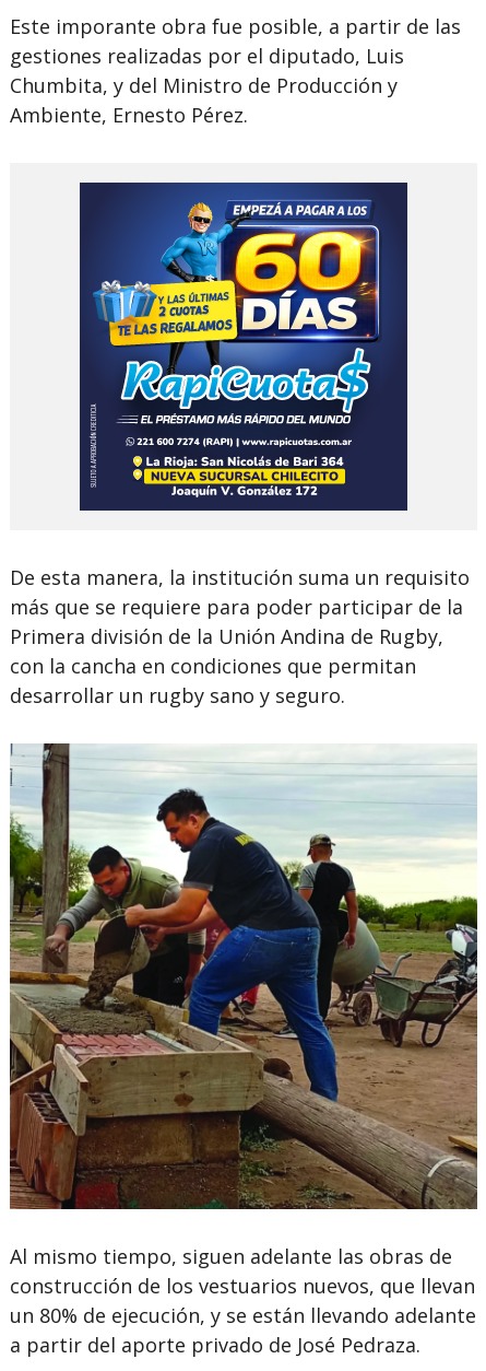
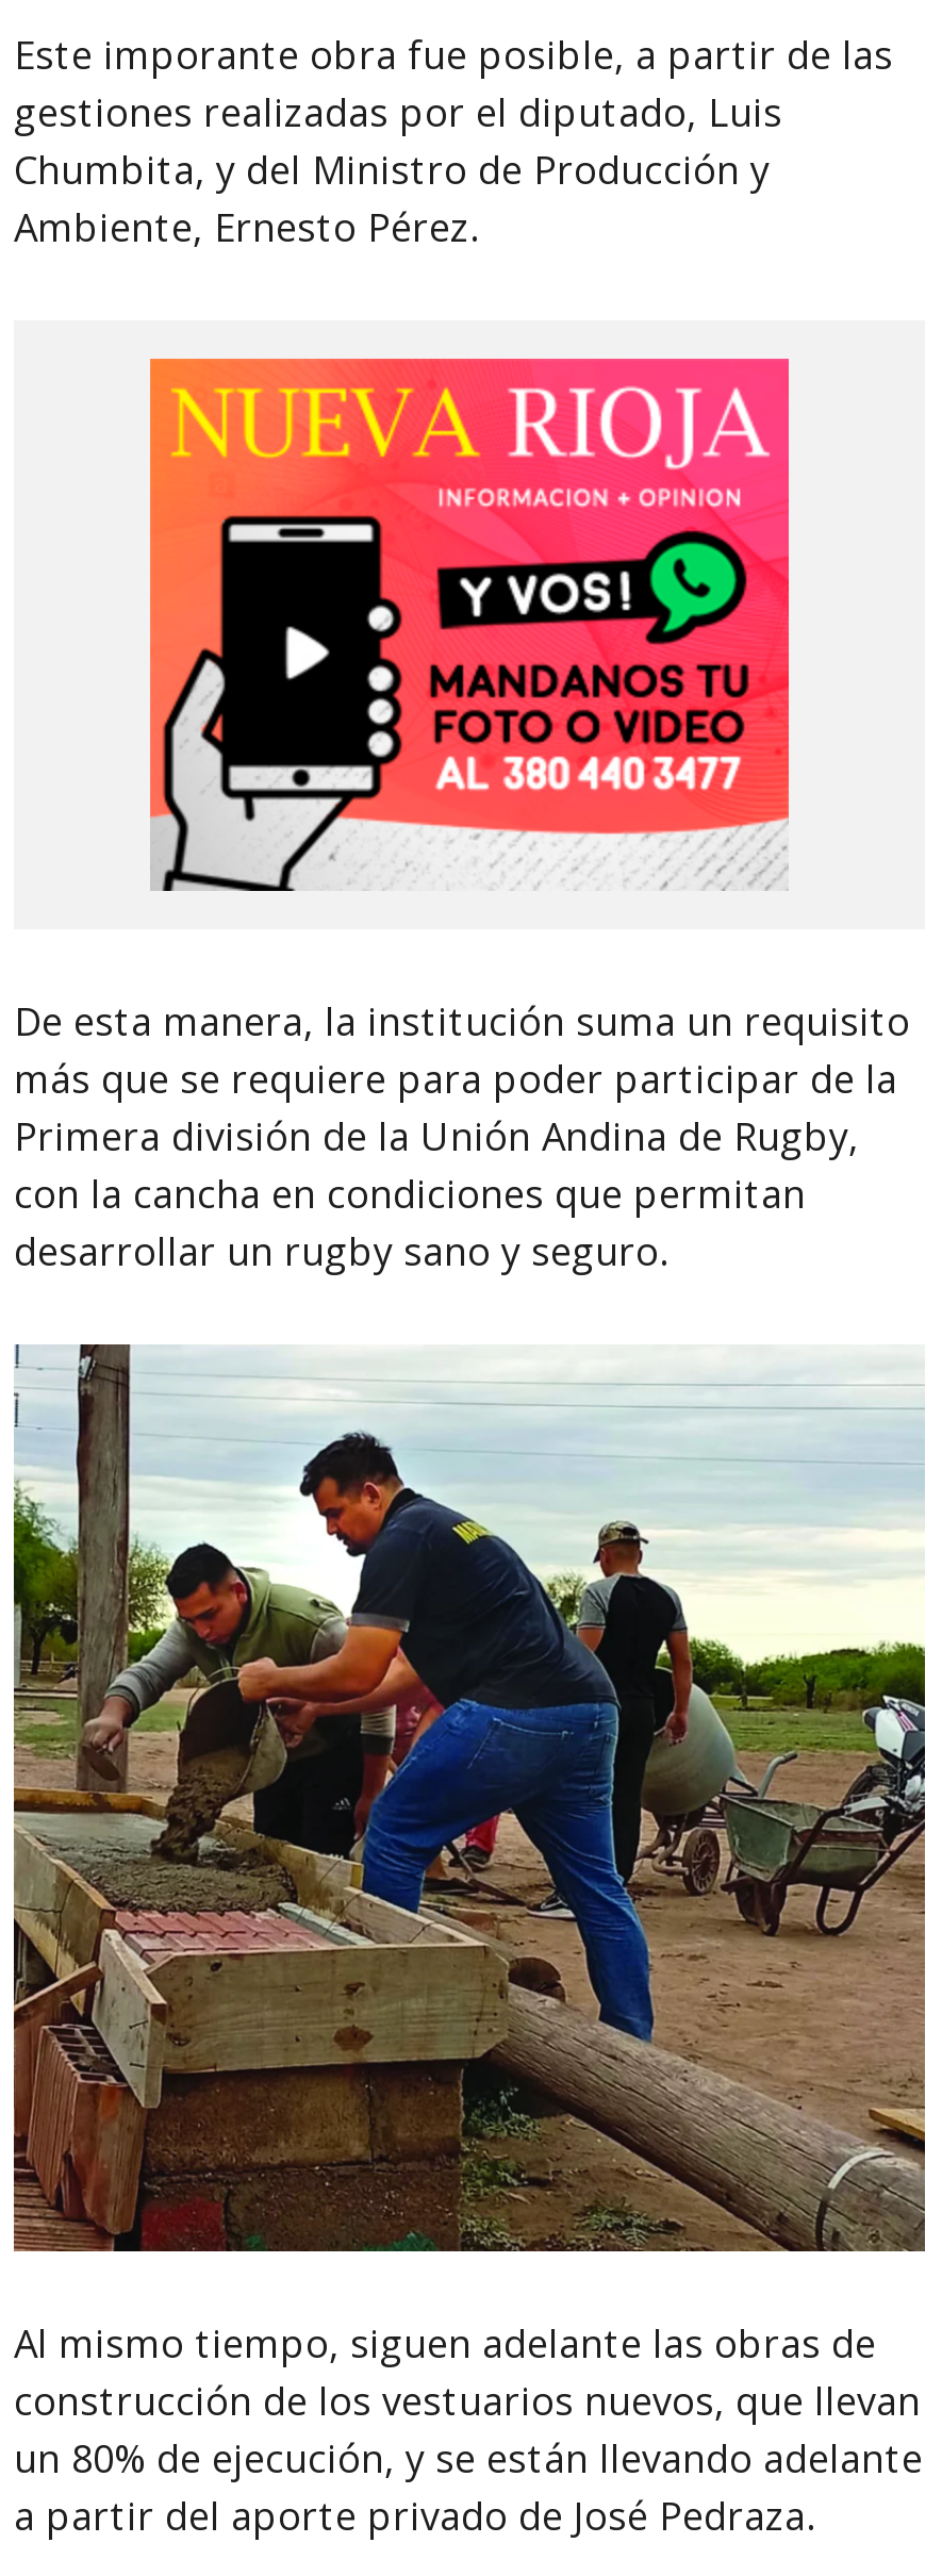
[79,181,408,512] [image] -> [148,357,791,891] [image]

